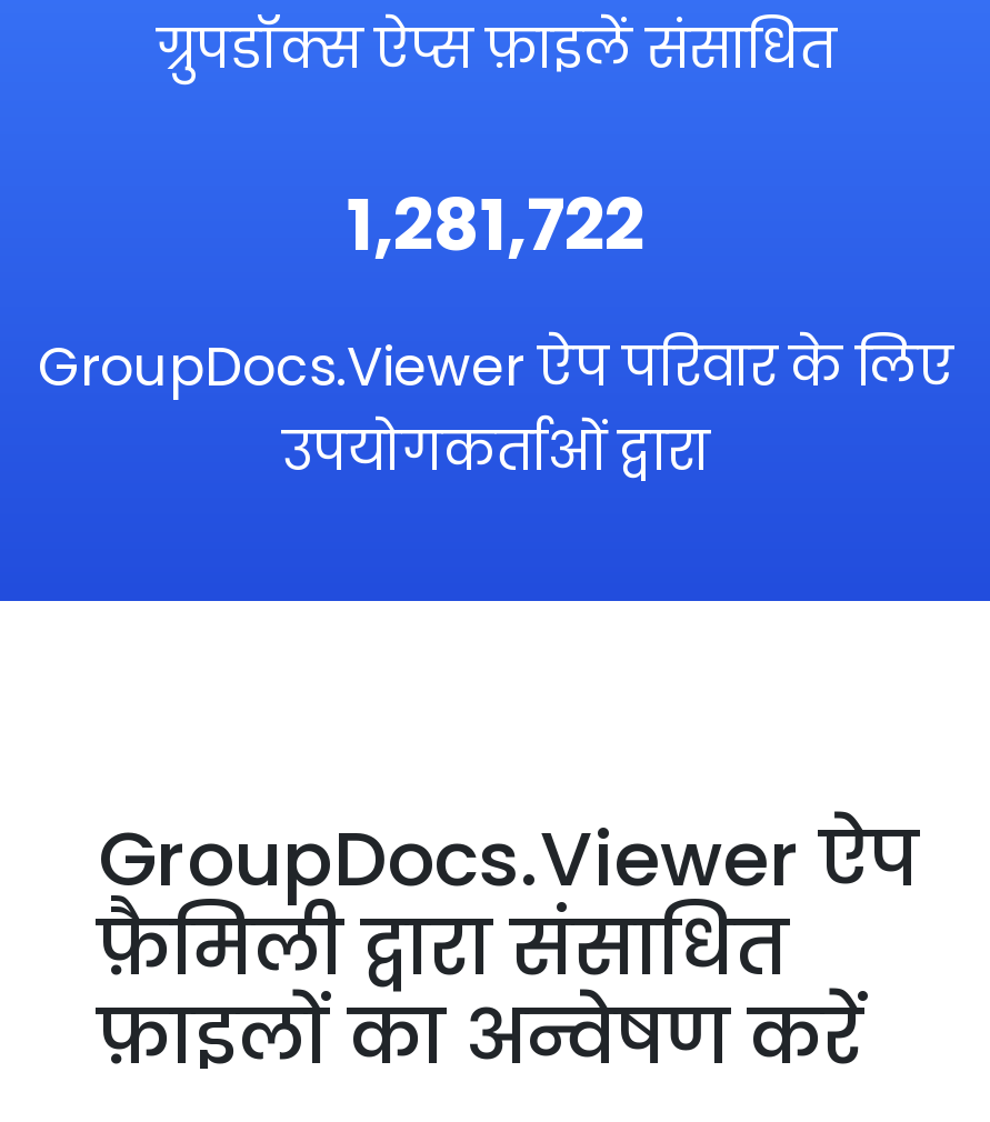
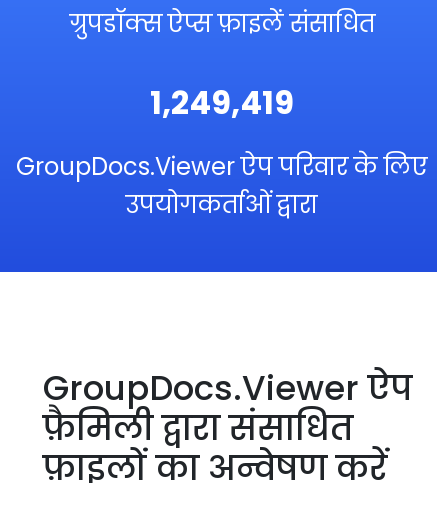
[347,174,644,274] 1,281,722 -> [150,80,294,125] 1,249,419

